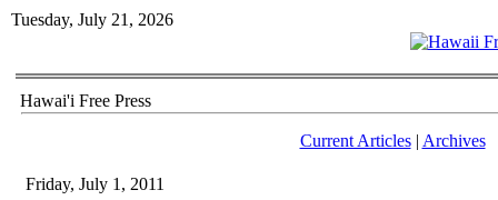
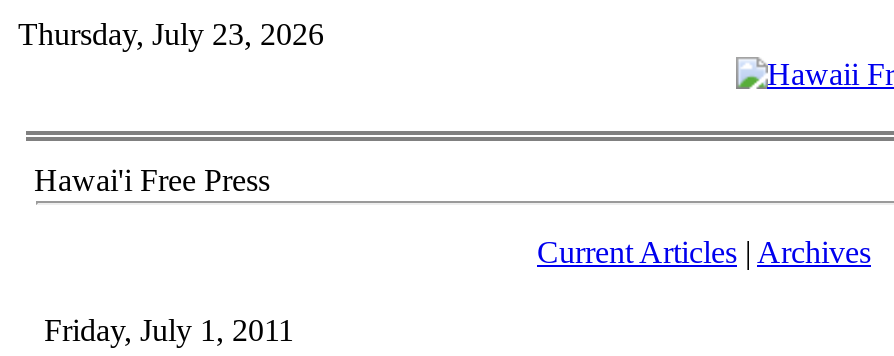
[11,10,173,29] Tuesday, July 21, 2026 -> [18,17,324,51] Thursday, July 23, 2026

